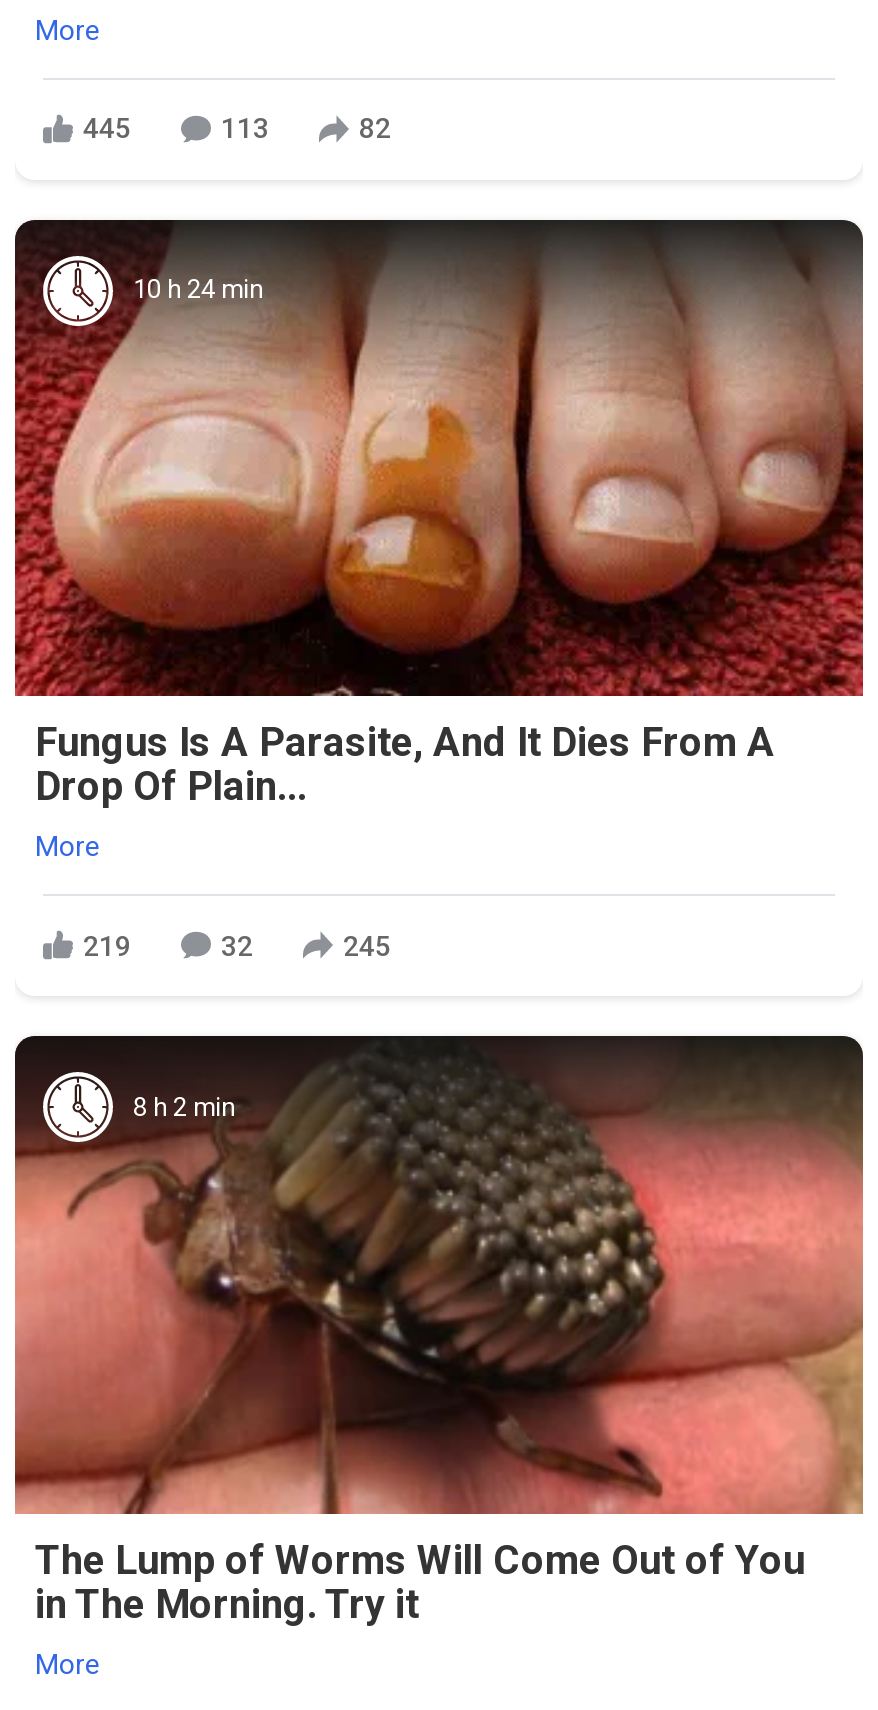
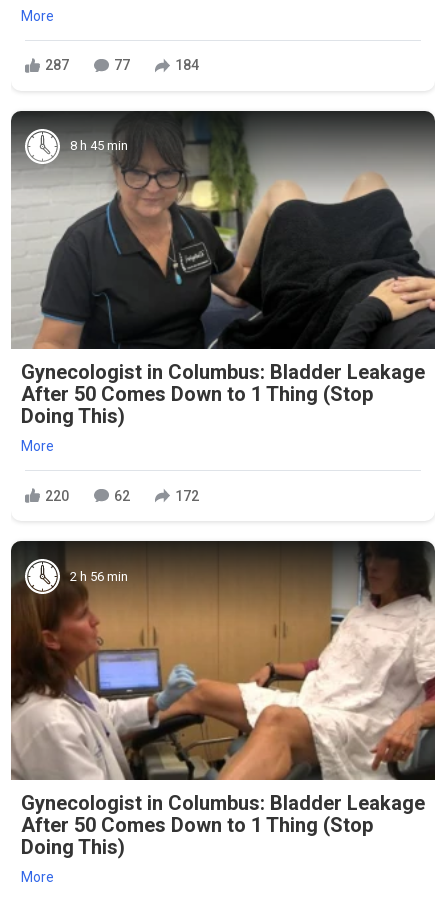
[83,112,391,144] 445 | 113 | 82 -> [45,57,199,73] 287 | 77 | 184
[13,232,865,660] [image] | 10 h 24 min -> [11,116,436,350] [image] | 8 h 45 min
[35,718,775,810] Fungus Is A Parasite, And It Dies From A | Drop Of Plain... -> [21,360,425,428] Gynecologist in Columbus: Bladder Leakage | After 50 Comes Down to 1 Thing (Stop | Doing This)
[83,929,391,961] 219 | 32 | 245 -> [45,487,199,503] 220 | 62 | 172
[13,1062,865,1476] [image] | 8 h 2 min -> [10,550,436,781] [image] | 2 h 56 min
[35,1535,805,1627] The Lump of Worms Will Come Out of You | in The Morning. Try it -> [21,790,425,858] Gynecologist in Columbus: Bladder Leakage | After 50 Comes Down to 1 Thing (Stop | Doing This)

